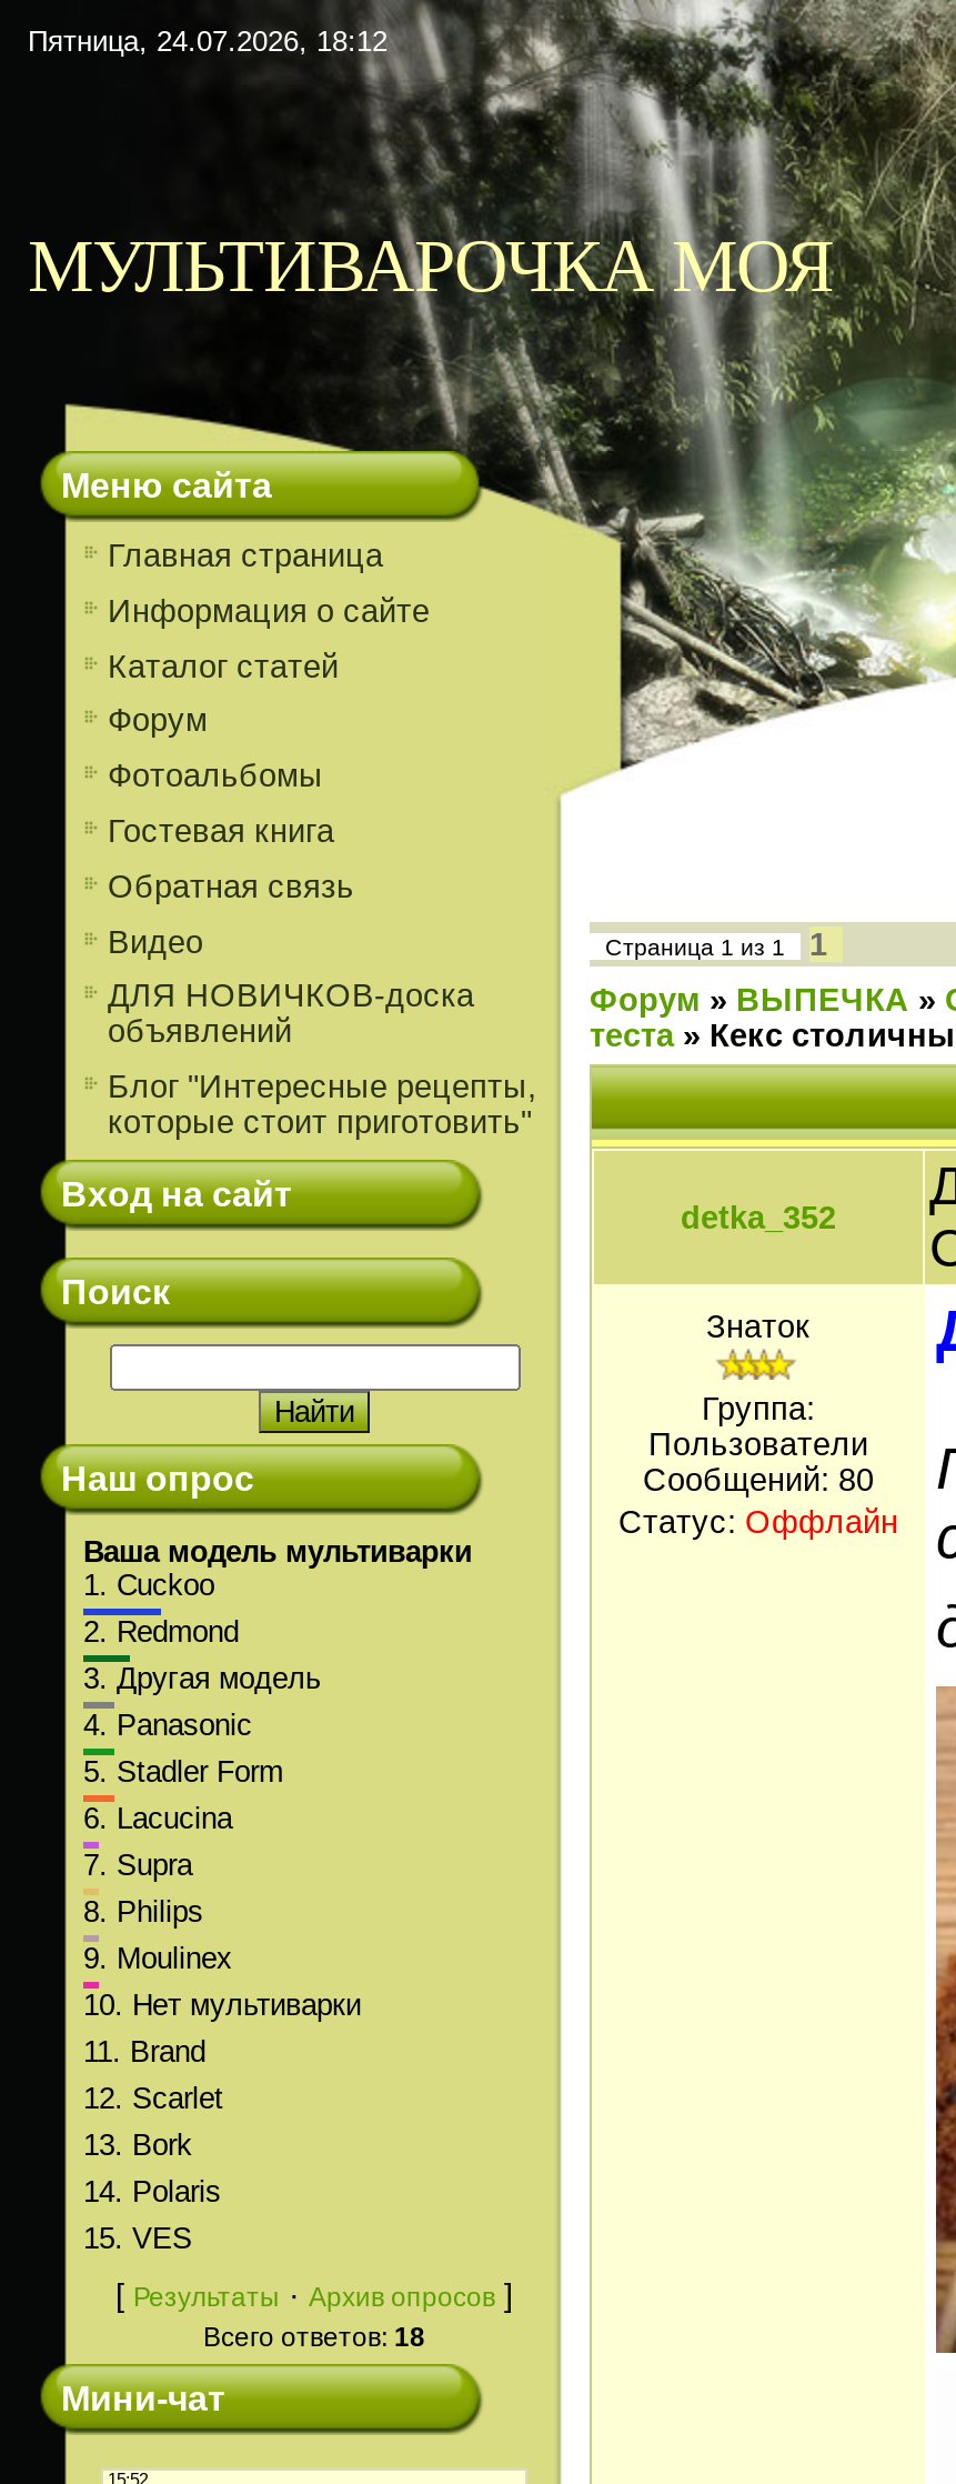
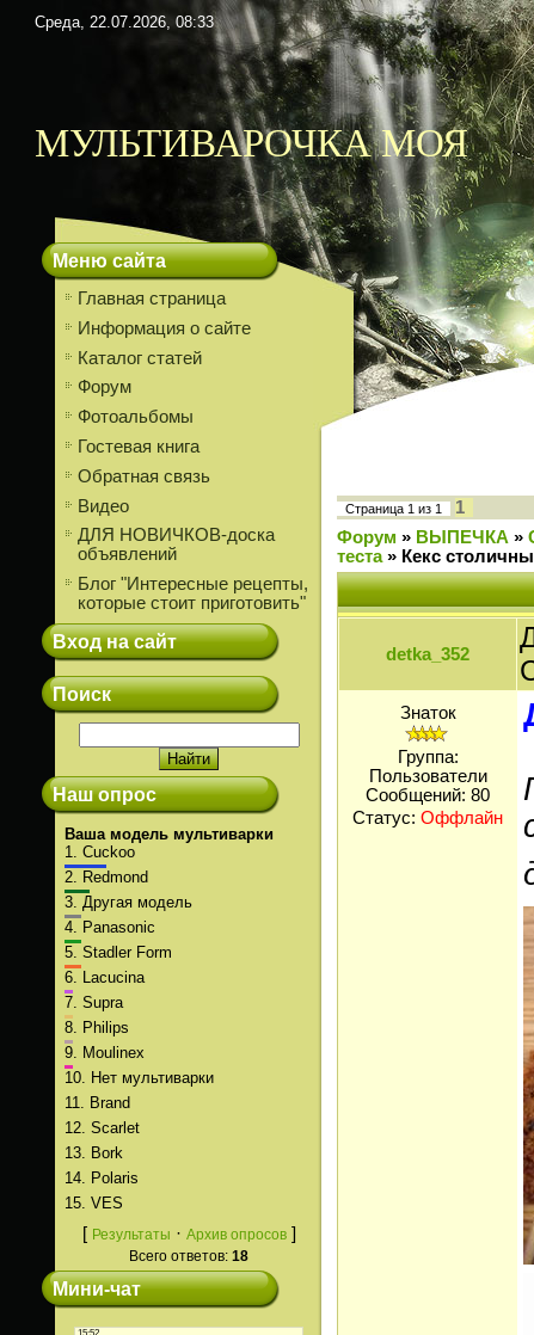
[28,24,388,58] Пятница, 24.07.2026, 18:12 -> [35,13,214,31] Среда, 22.07.2026, 08:33

